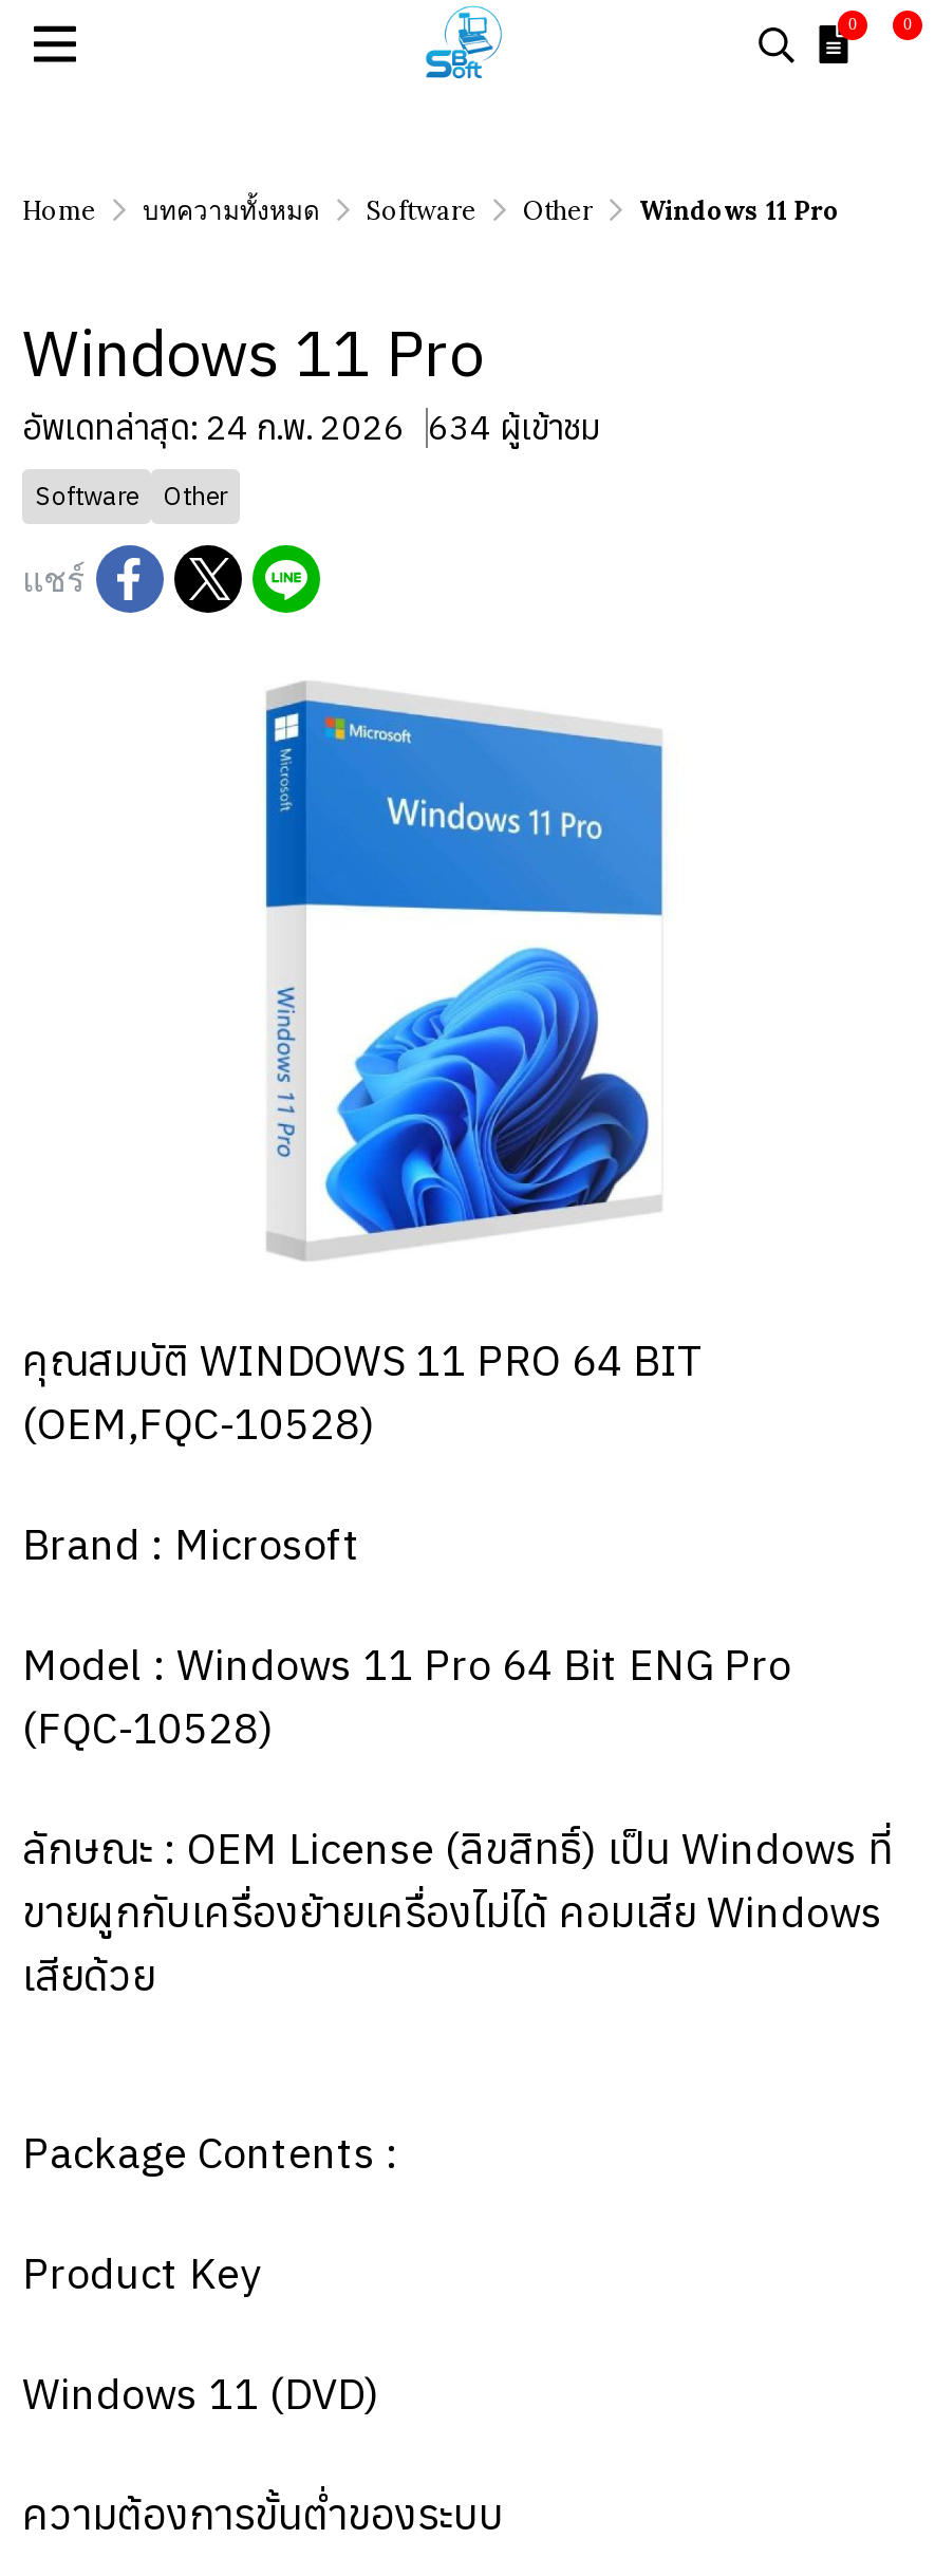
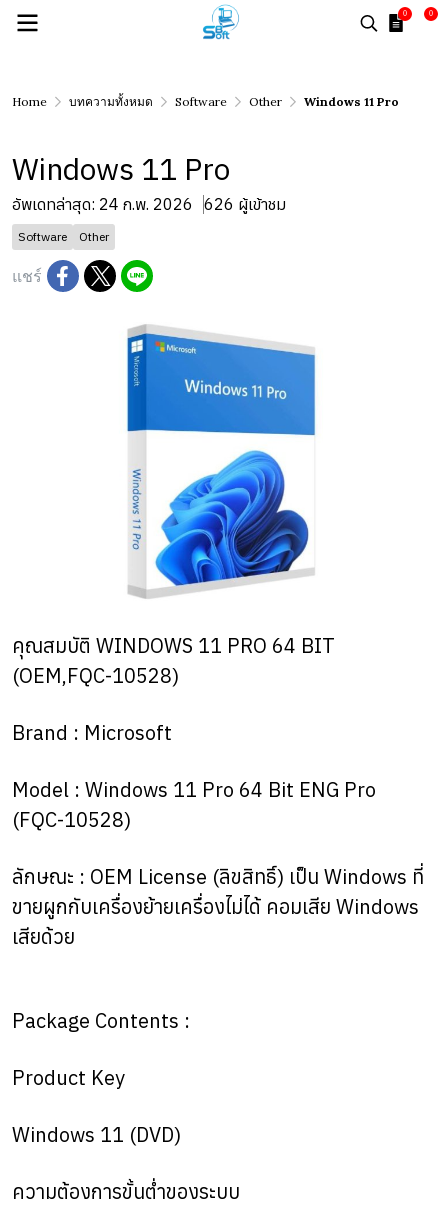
[22,406,601,448] อัพเดทล่าสุด: 24 ก.พ. 2026 634 ผู้เข้าชม -> [12,194,286,214] อัพเดทล่าสุด: 24 ก.พ. 2026 626 ผู้เข้าชม

